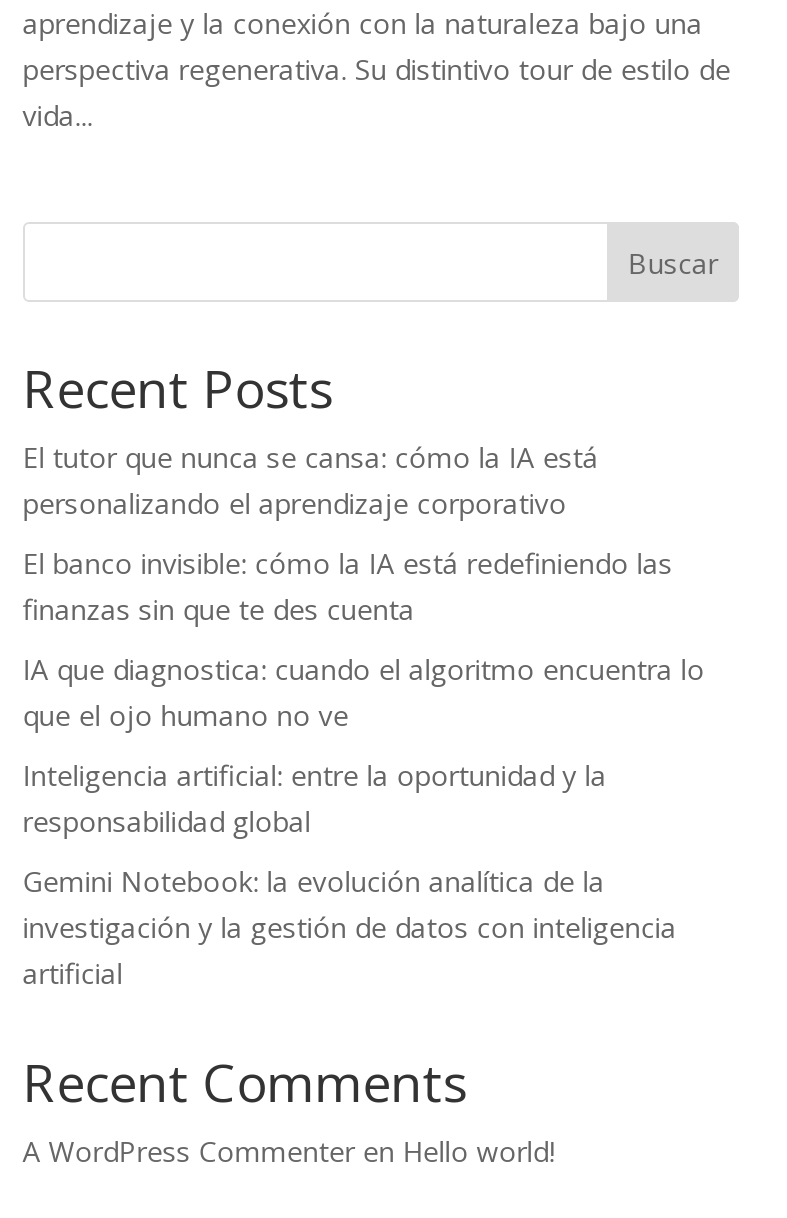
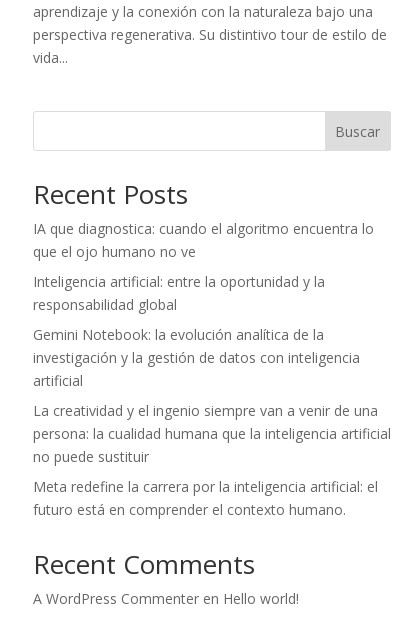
[23,438,673,628] El tutor que nunca se cansa: cómo la IA está | personalizando el aprendizaje corporativo | El banco invisible: cómo la IA está redefiniendo las | finanzas sin que te des cuenta -> none
moved [23,650,705,992] -> [33,219,374,390]: IA que diagnostica: cuando el algoritmo encuentra lo | que el ojo humano no ve | Inteligencia artificial: entre la oportunidad y la | responsabilidad global | Gemini Notebook: la evolución analítica de la | investigación y la gestión de datos con inteligencia | artificial
none -> [33,401,391,519] La creatividad y el ingenio siempre van a venir de una | persona: la cualidad humana que la inteligencia artificial | no puede sustituir | Meta redefine la carrera por la inteligencia artificial: el | futuro está en comprender el contexto humano.

